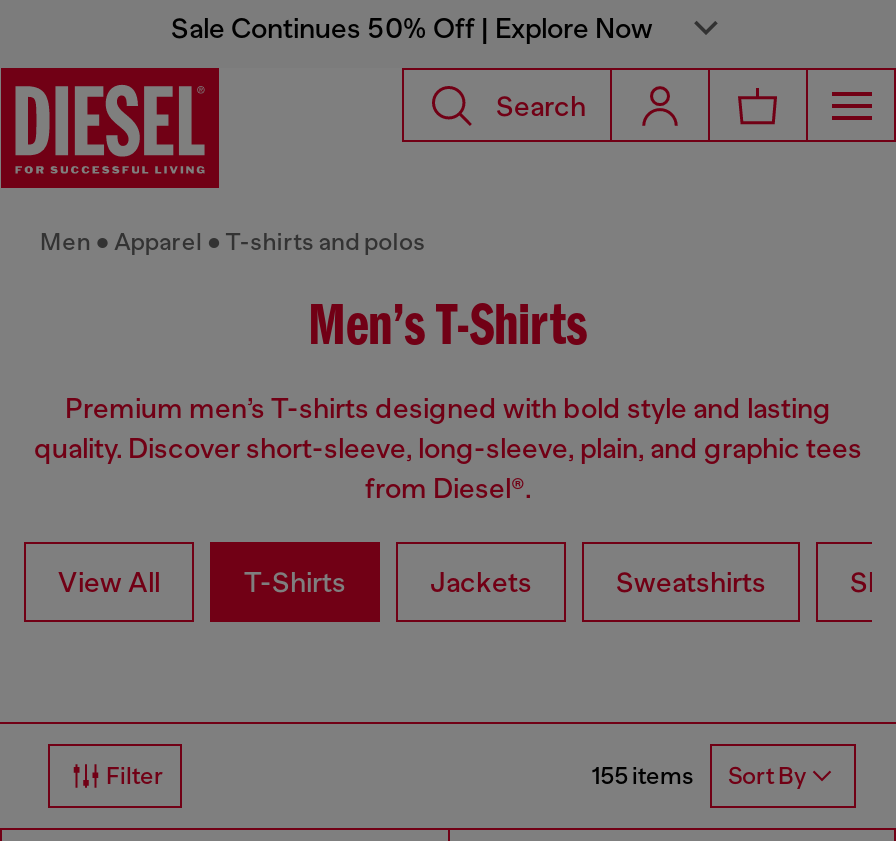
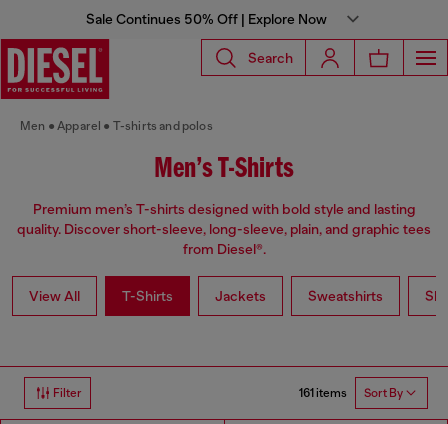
[592,762,806,791] 155 items Sort By -> [299,386,403,400] 161 items Sort By

